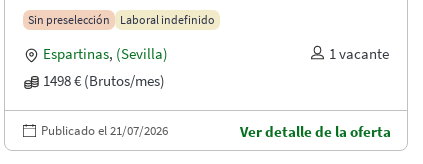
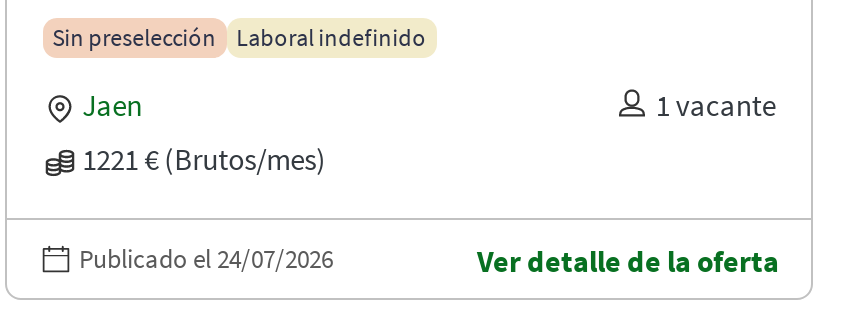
[43,44,168,63] Espartinas, (Sevilla) -> [82,85,142,123] Jaen
[43,71,165,90] 1498 € (Brutos/mes) -> [82,139,326,177] 1221 € (Brutos/mes)
[41,122,168,139] Publicado el 21/07/2026 -> [79,241,333,275] Publicado el 24/07/2026

